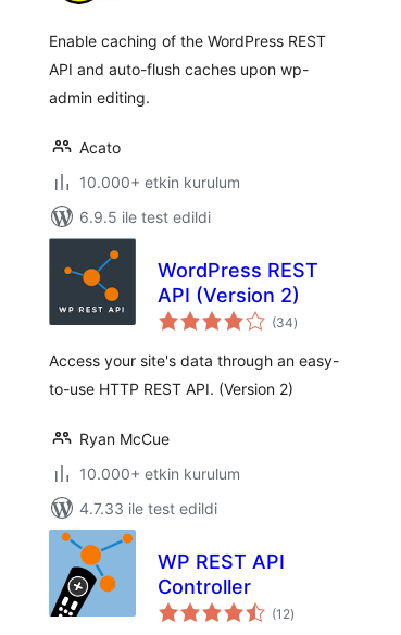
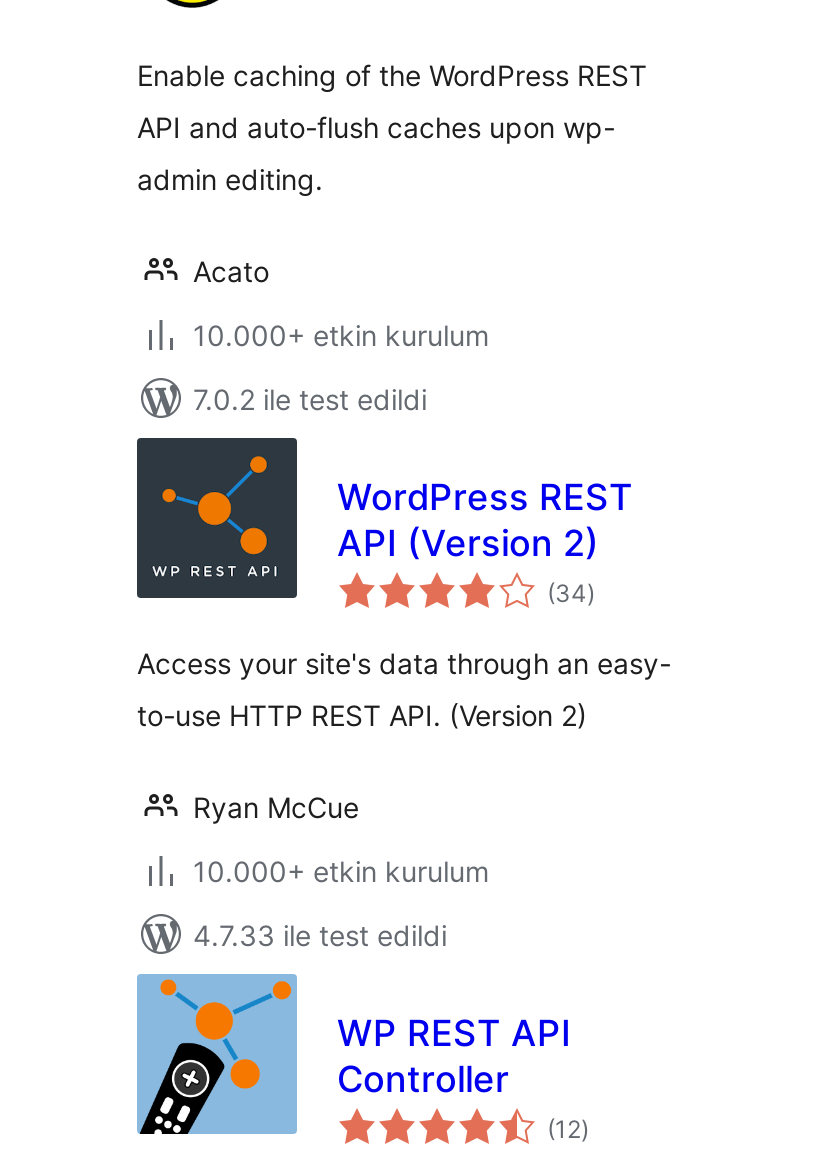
[79,208,211,226] 6.9.5 ile test edildi -> [193,382,427,416] 7.0.2 ile test edildi

